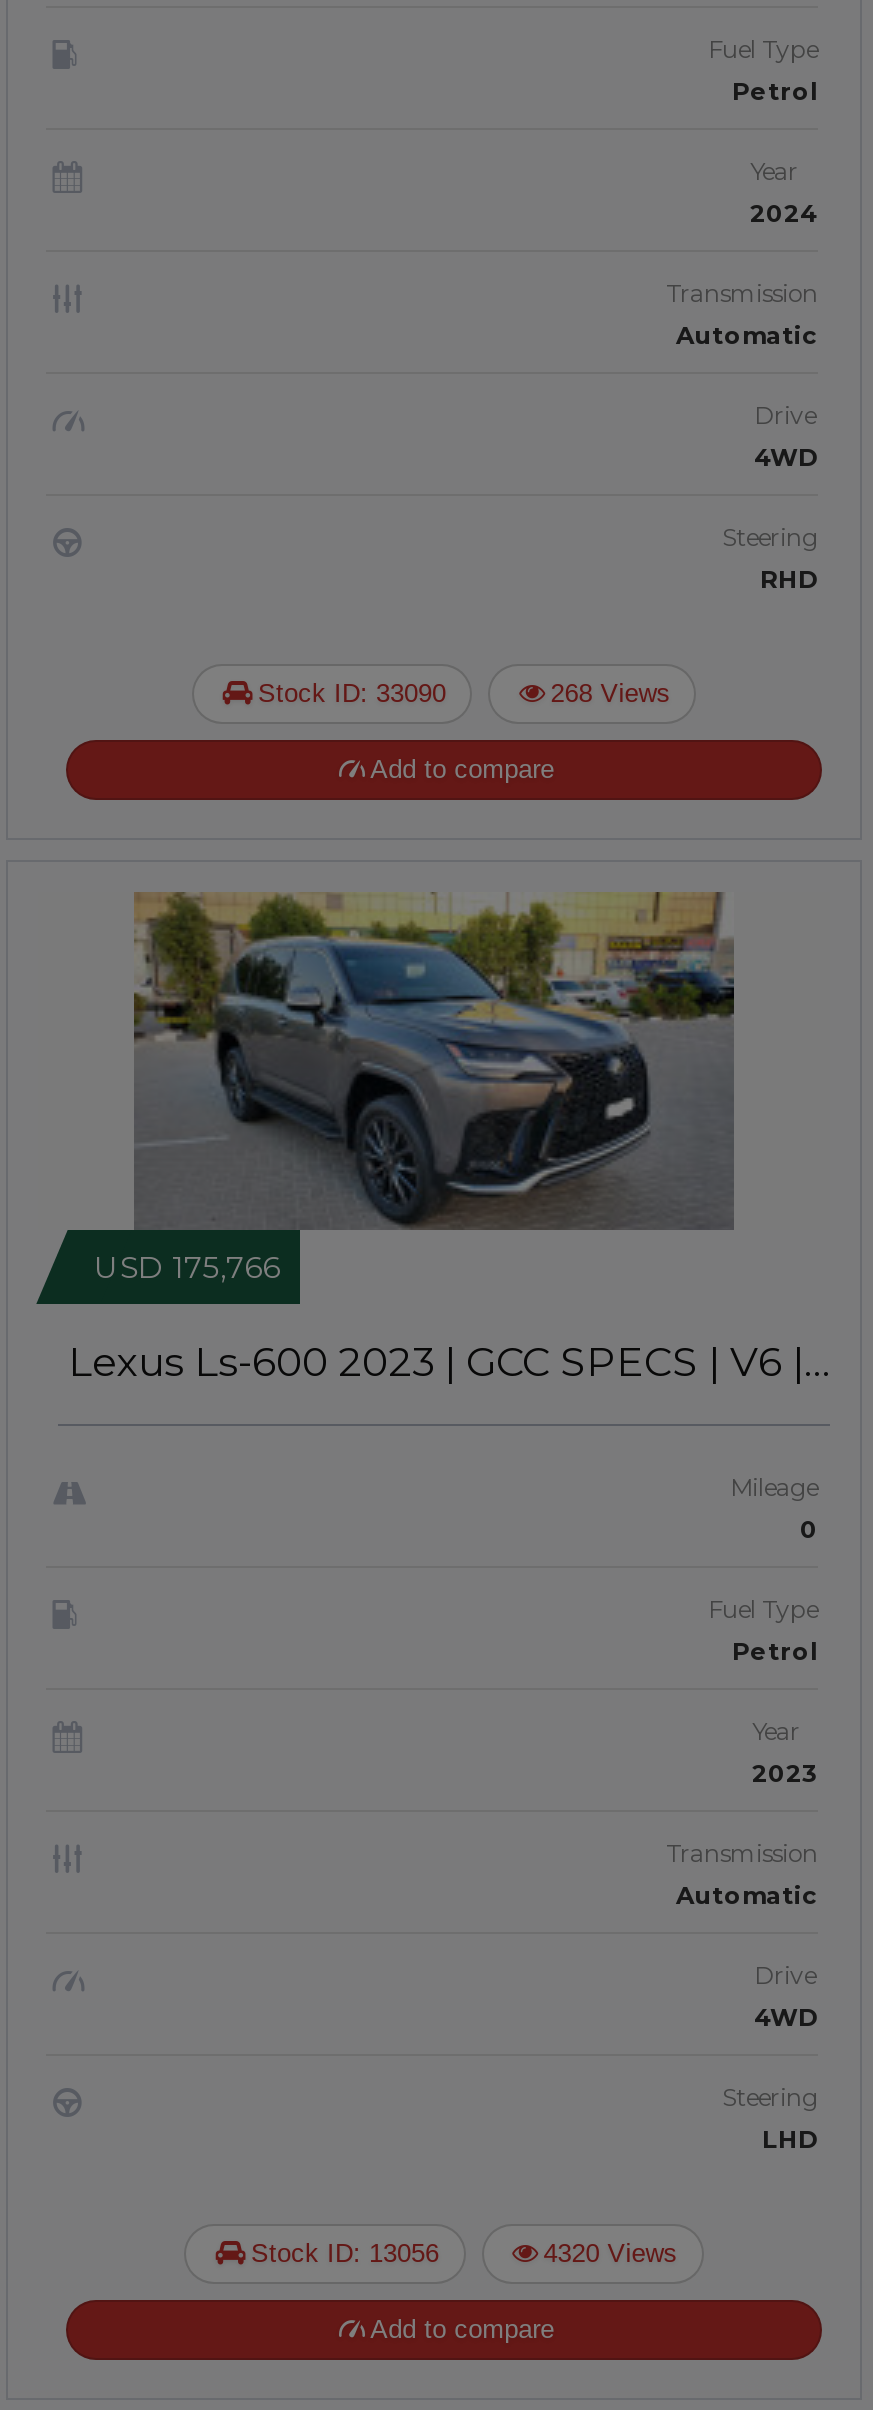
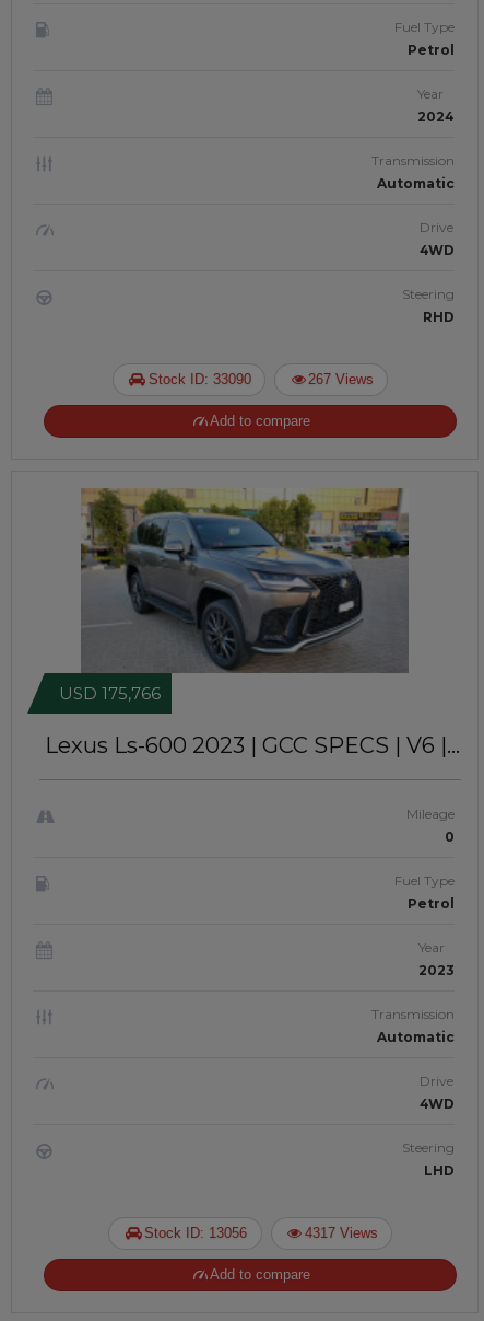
[550,678,670,708] 268 Views -> [308,371,374,387] 267 Views
[543,2238,677,2268] 4320 Views -> [304,1225,378,1241] 4317 Views

